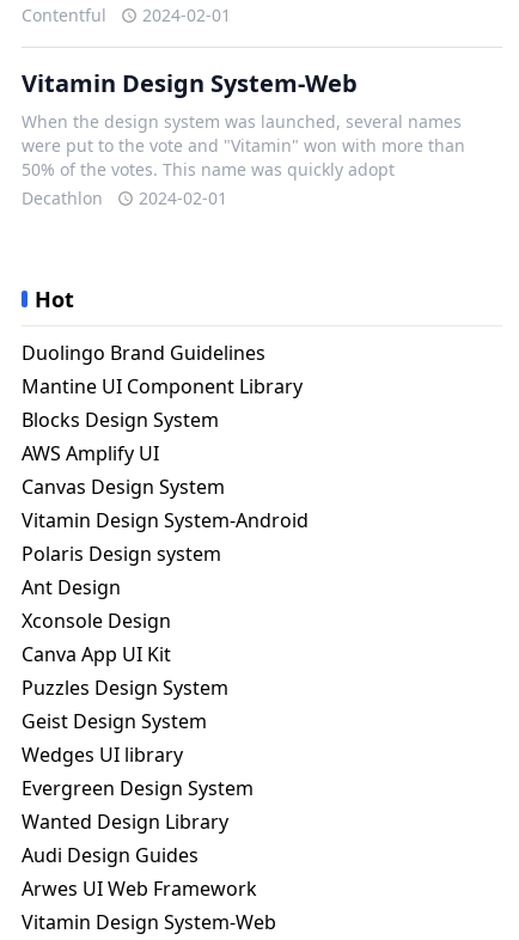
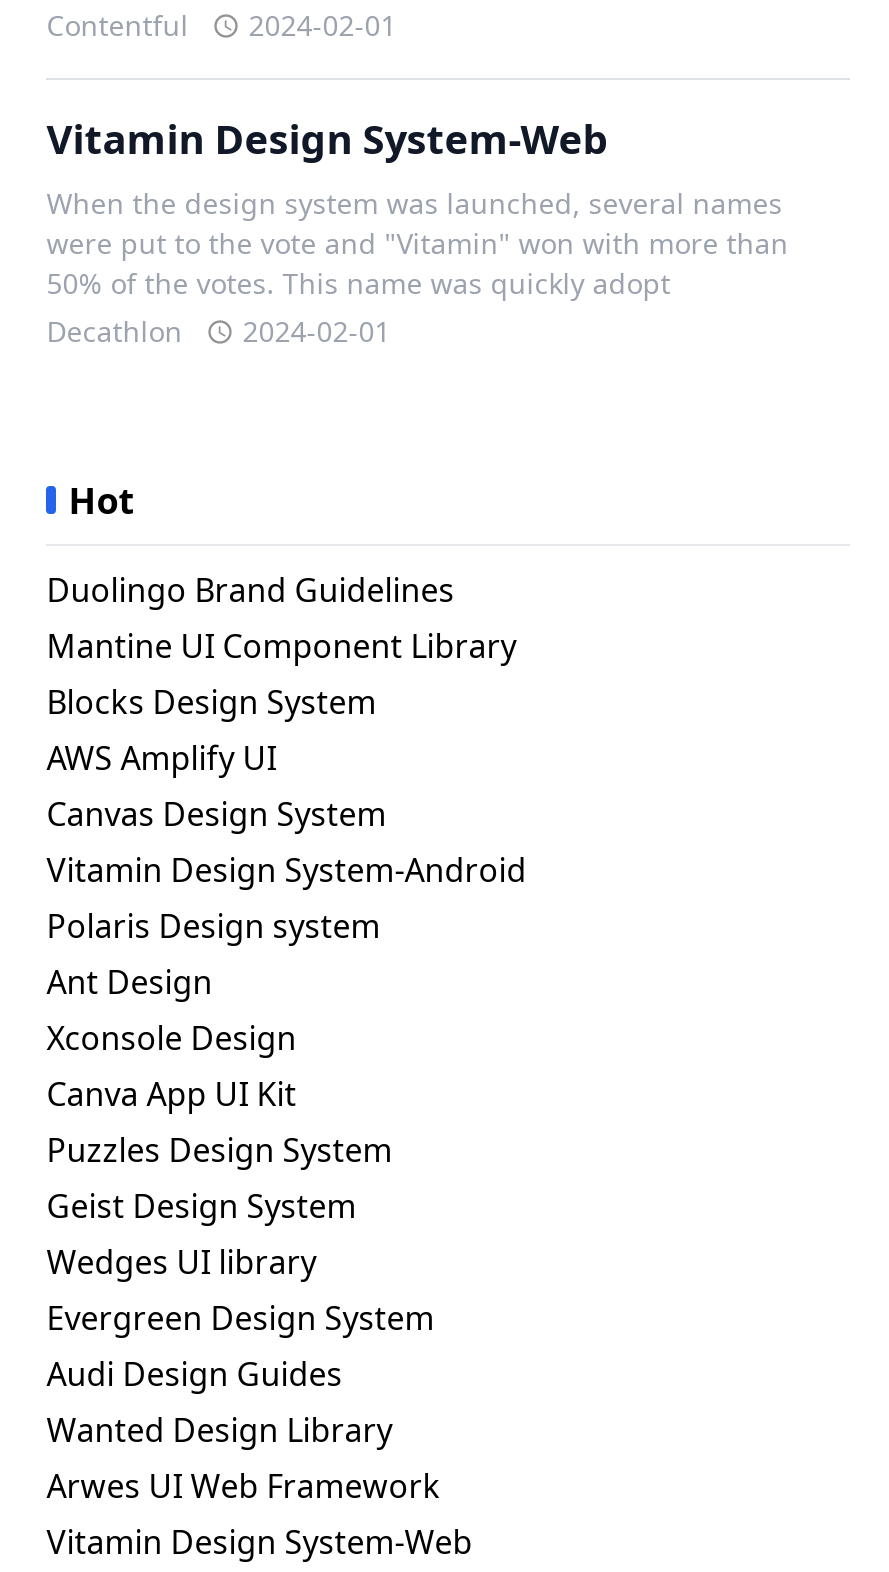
moved [22,808,229,835] -> [46,1408,392,1452]: Wanted Design Library
moved [22,842,199,868] -> [46,1352,342,1396]: Audi Design Guides

